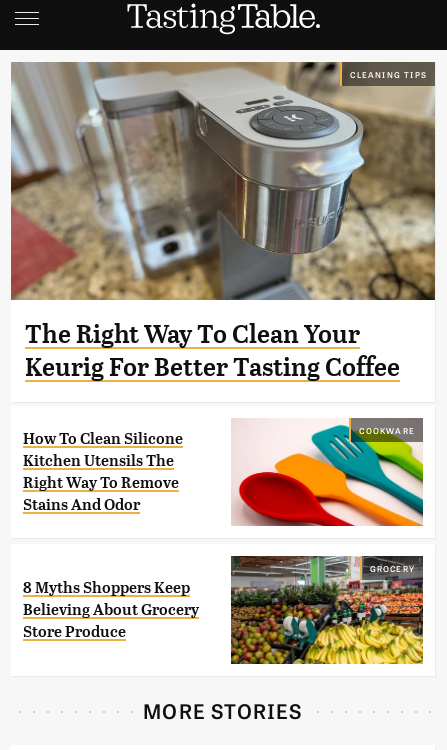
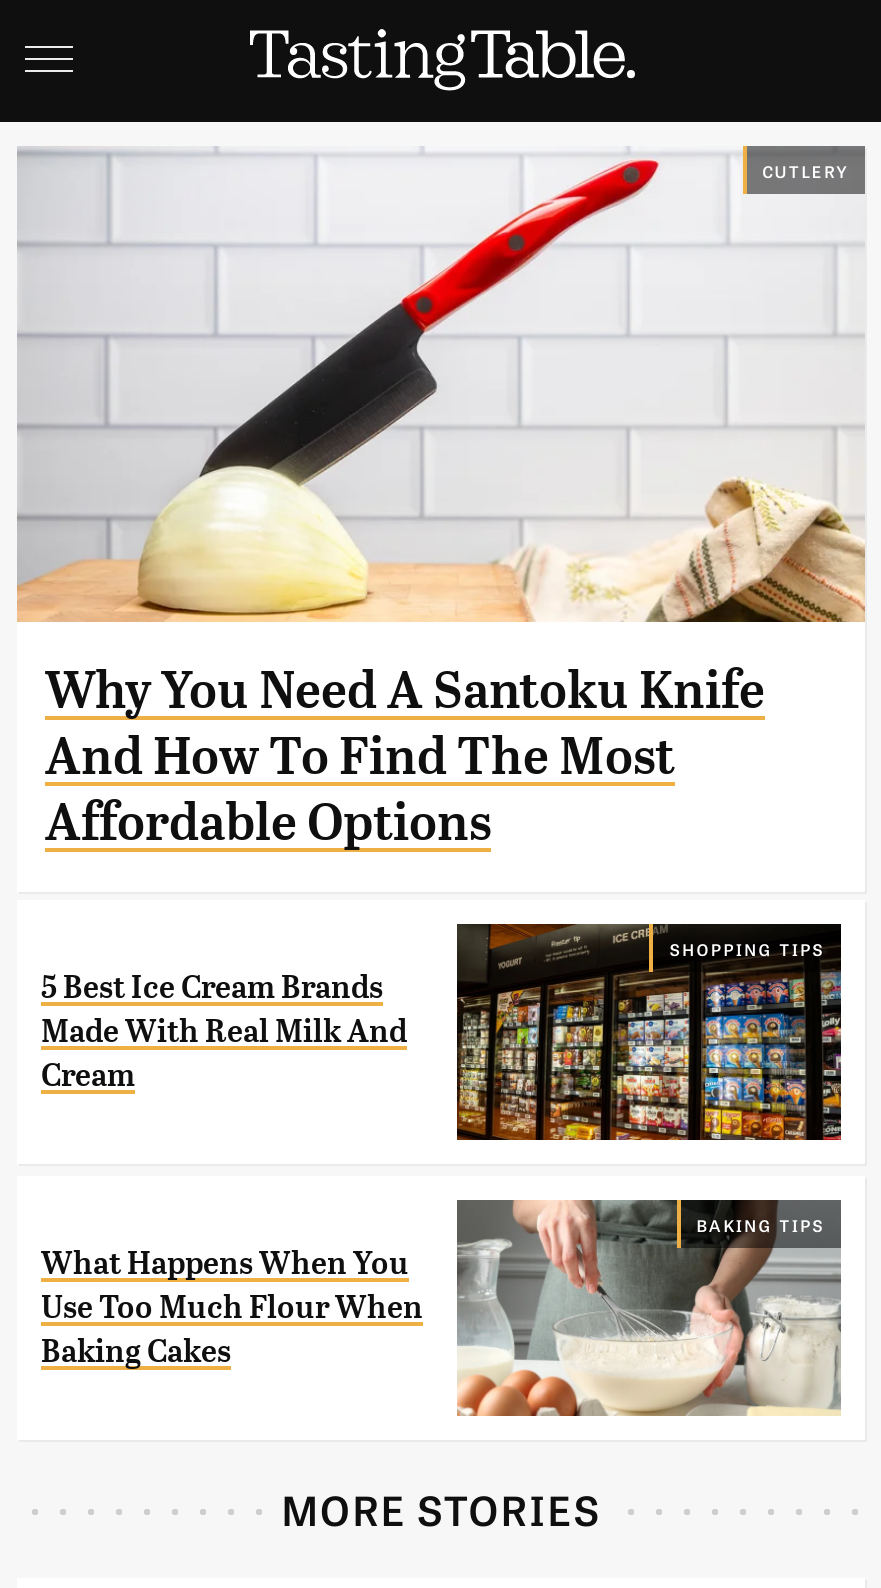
[10,61,436,301] [image] | CLEANING TIPS -> [17,146,865,624] [image] | CUTLERY
[25,319,400,382] The Right Way To Clean Your | Keurig For Better Tasting Coffee -> [45,660,765,852] Why You Need A Santoku Knife | And How To Find The Most | Affordable Options
[23,423,424,527] [image] | COOKWARE | How To Clean Silicone | Kitchen Utensils The | Right Way To Remove | Stains And Odor -> [41,922,843,1142] [image] | SHOPPING TIPS | 5 Best Ice Cream Brands | Made With Real Milk And | Cream
[23,555,424,665] [image] | GROCERY | 8 Myths Shoppers Keep | Believing About Grocery | Store Produce -> [41,1200,841,1418] [image] | BAKING TIPS | What Happens When You | Use Too Much Flour When | Baking Cakes

